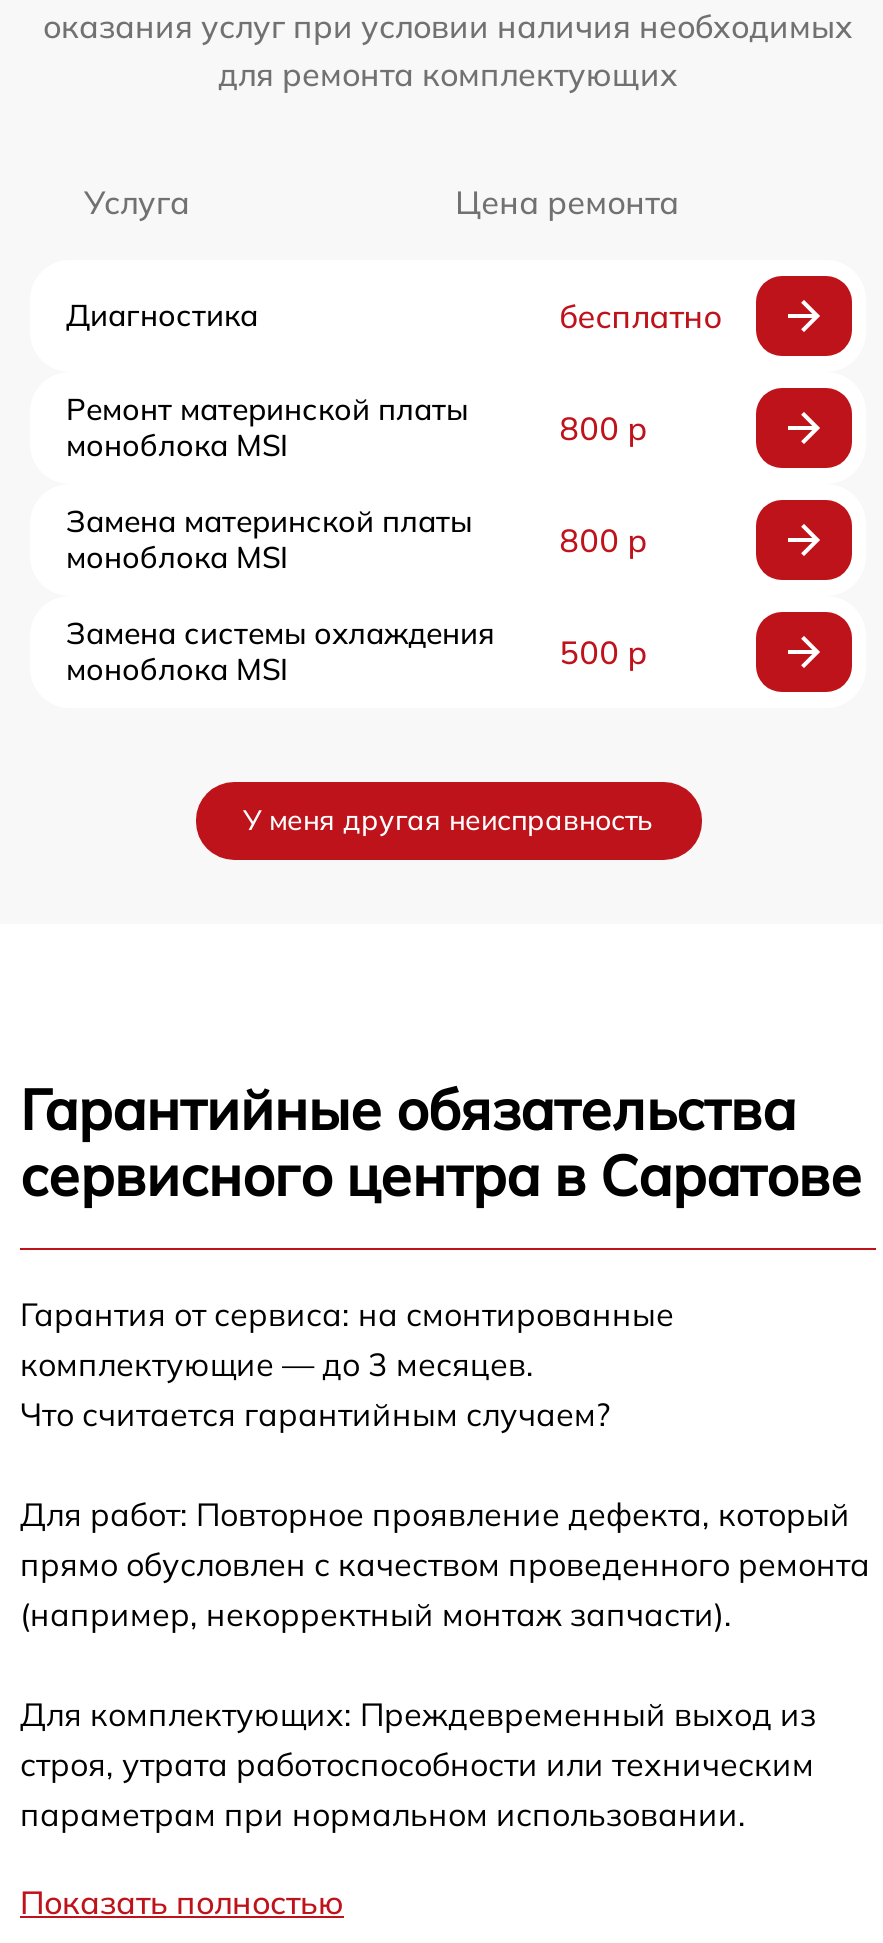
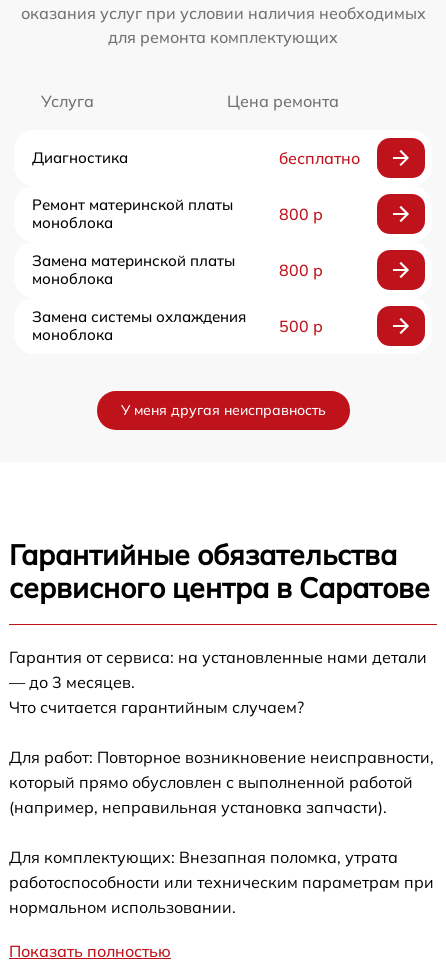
[66,426,288,464] моноблока MSI -> [32,213,113,232] моноблока
[66,538,288,576] моноблока MSI -> [32,269,113,288] моноблока
[66,650,288,688] моноблока MSI -> [32,325,113,344] моноблока
[20,1294,674,1384] Гарантия от сервиса: на смонтированные | комплектующие — до 3 месяцев. -> [9,647,427,692] Гарантия от сервиса: на установленные нами детали | — до 3 месяцев.
[20,1494,870,1634] Для работ: Повторное проявление дефекта, который | прямо обусловлен с качеством проведенного ремонта | (например, некорректный монтаж запчасти). -> [9,747,434,817] Для работ: Повторное возникновение неисправности, | который прямо обусловлен с выполненной работой | (например, неправильная установка запчасти).
[20,1694,816,1834] Для комплектующих: Преждевременный выход из | строя, утрата работоспособности или техническим | параметрам при нормальном использовании. -> [9,847,434,917] Для комплектующих: Внезапная поломка, утрата | работоспособности или техническим параметрам при | нормальном использовании.

